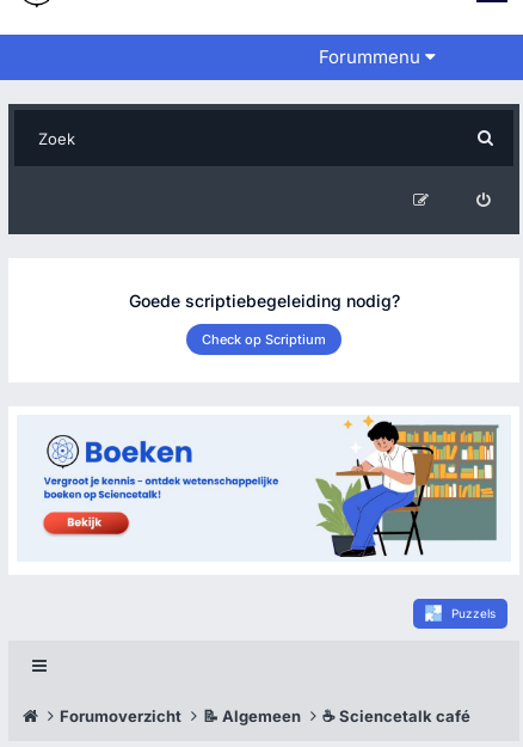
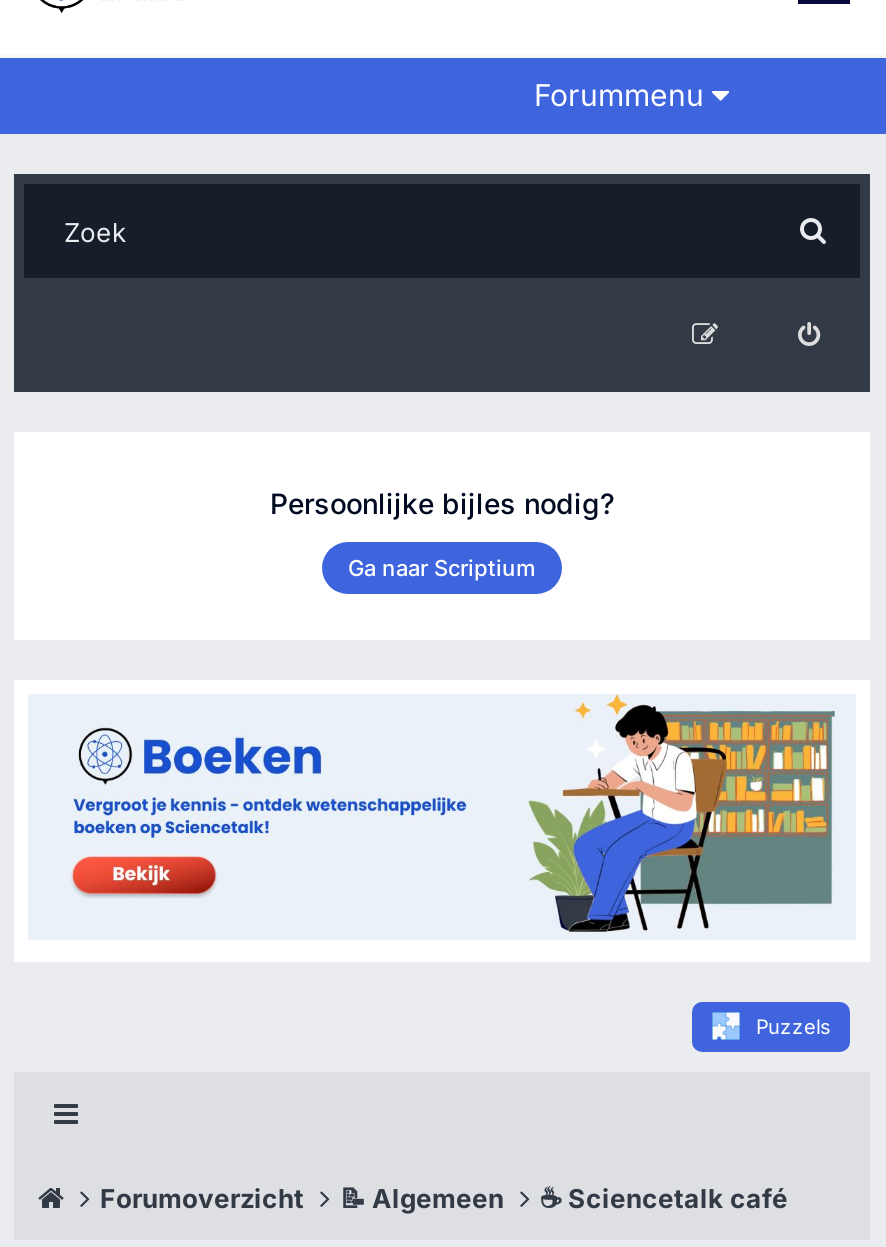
[128,290,399,311] Goede scriptiebegeleiding nodig? -> [270,486,614,520] Persoonlijke bijles nodig?
[202,331,326,348] Check op Scriptium -> [348,554,536,582] Ga naar Scriptium

